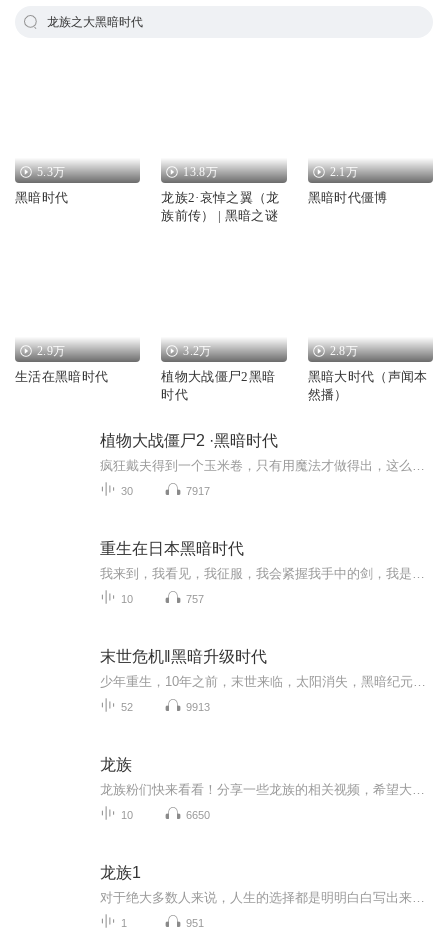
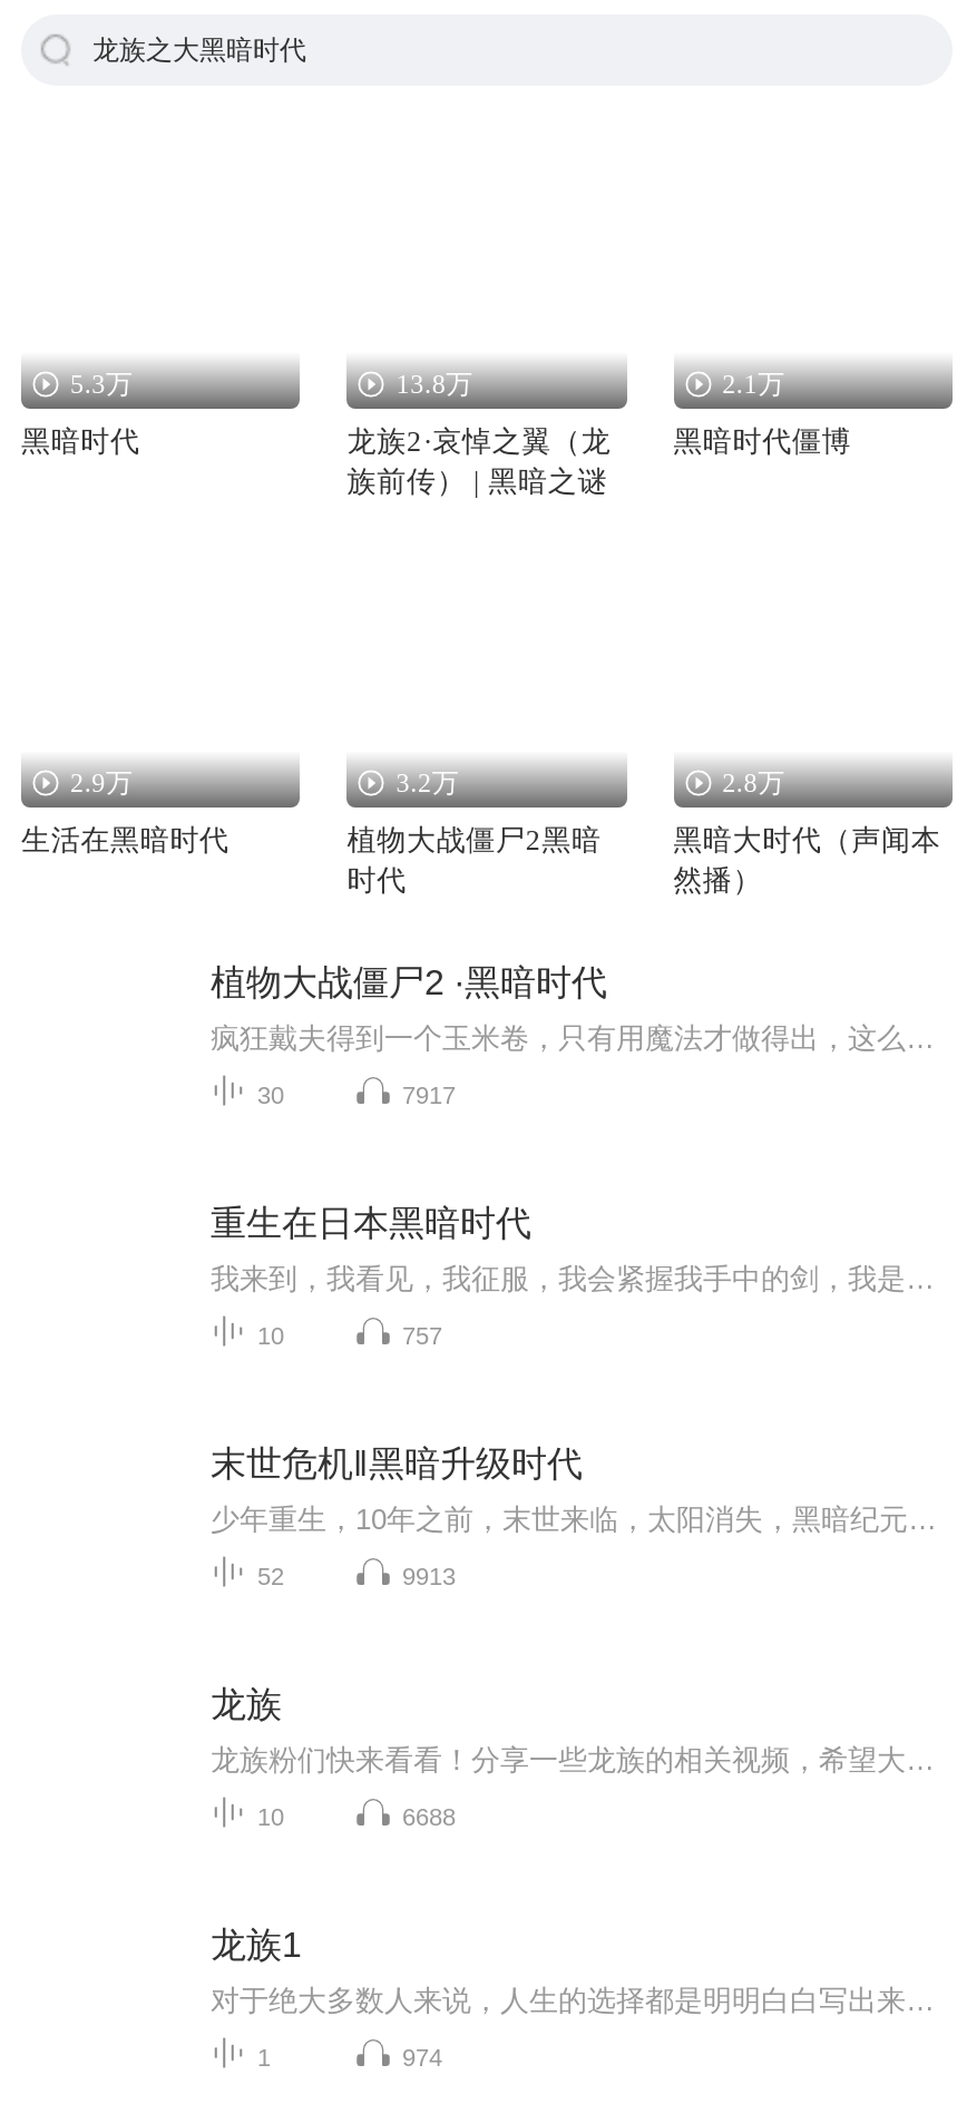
[186,809,210,821] 6650 -> [402,1803,456,1830] 6688
[186,917,204,929] 951 -> [402,2043,442,2070] 974

